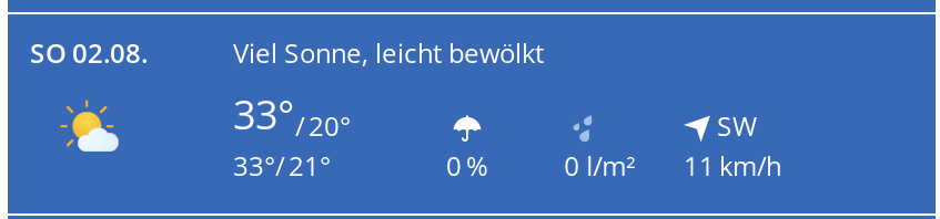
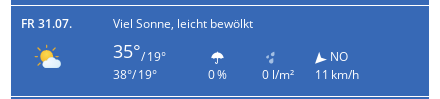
[30,34,148,72] SO 02.08. -> [21,15,72,32] FR 31.07.
[233,87,351,145] 33°/ 20° -> [112,39,165,65] 35°/ 19°
[710,107,757,145] SW -> [327,48,348,65] NO
[233,147,331,185] 33°/ 21° -> [112,66,156,83] 38°/ 19°

